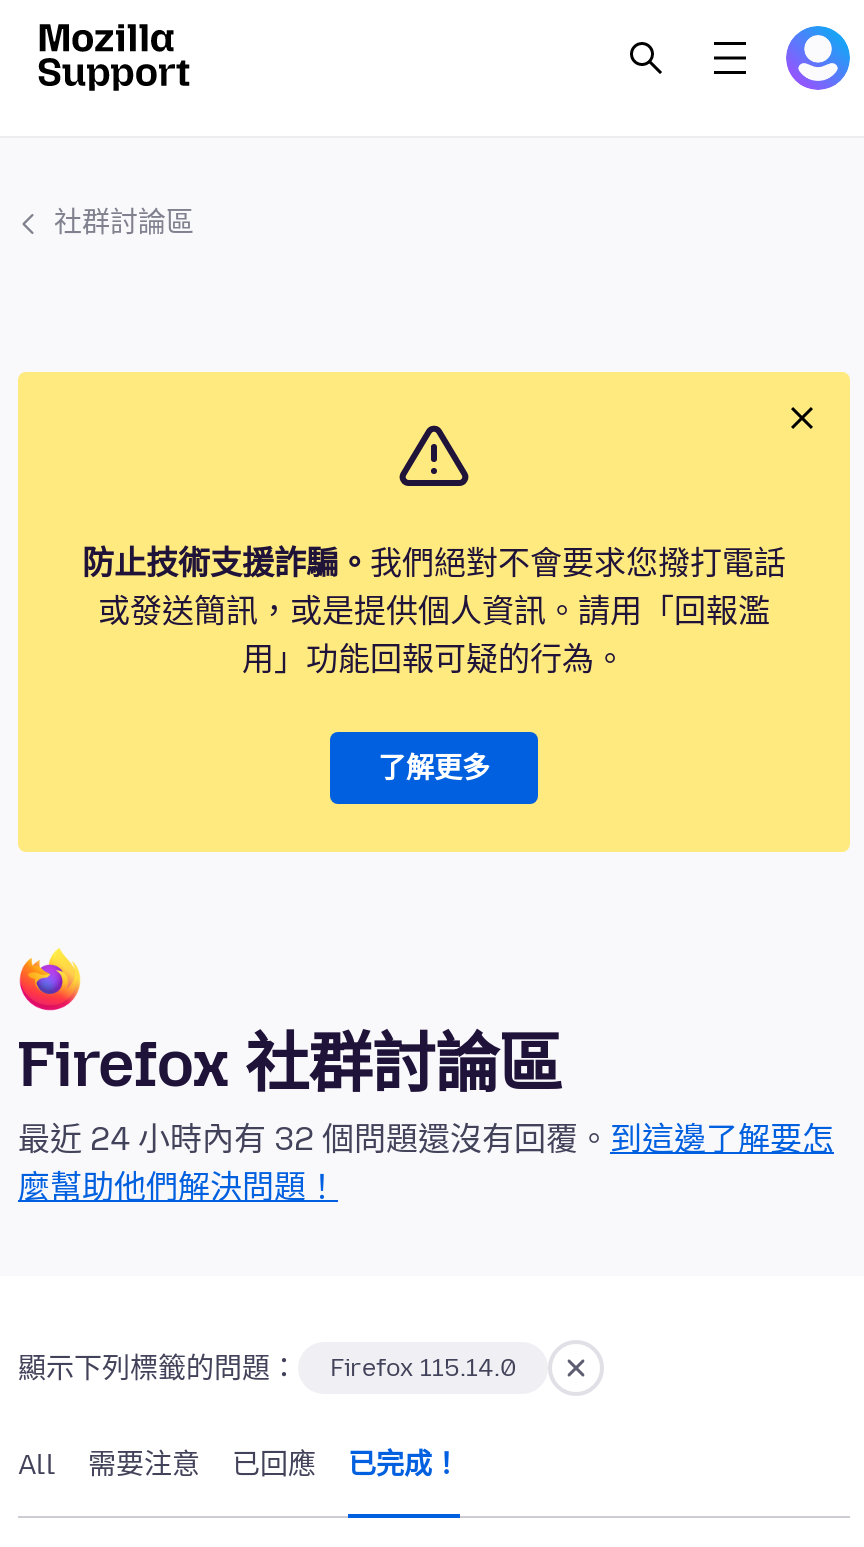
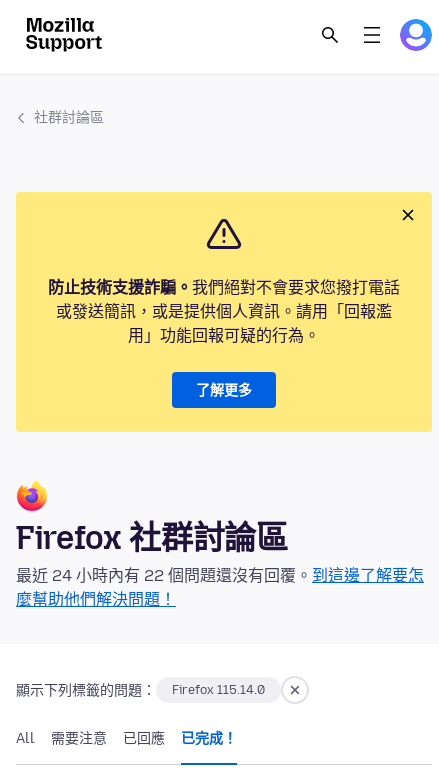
[18,1121,834,1159] 最近 24 小時內有 32 個問題還沒有回覆。到這邊了解要怎 -> [16,566,424,585] 最近 24 小時內有 22 個問題還沒有回覆。到這邊了解要怎

